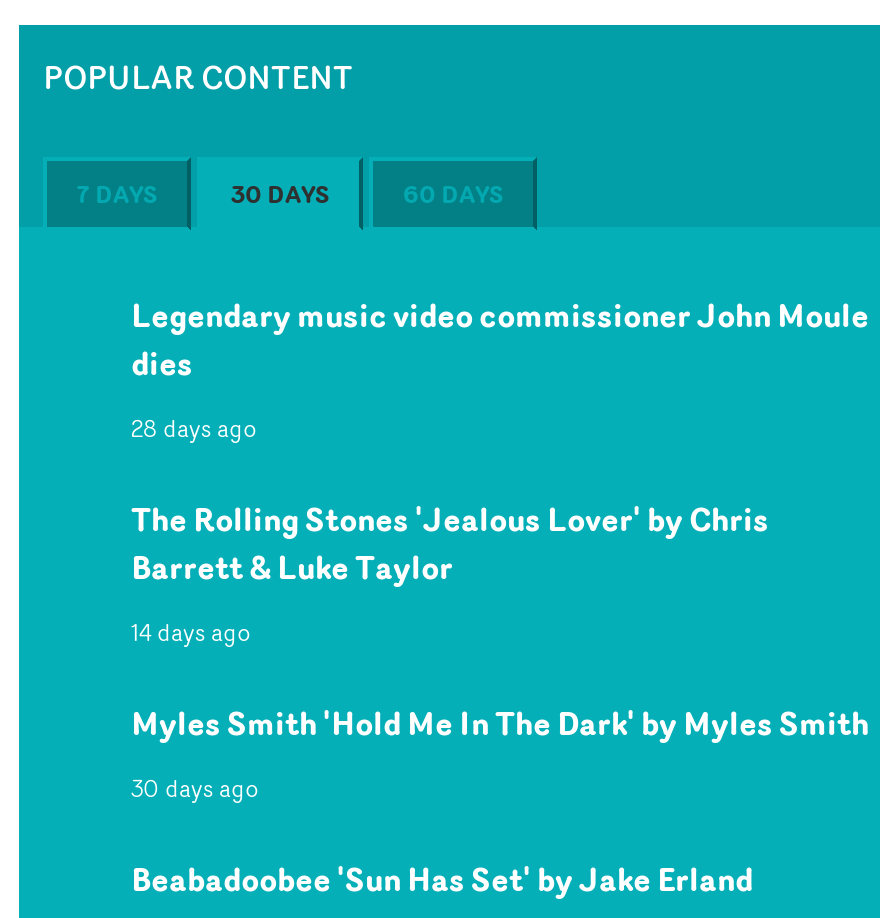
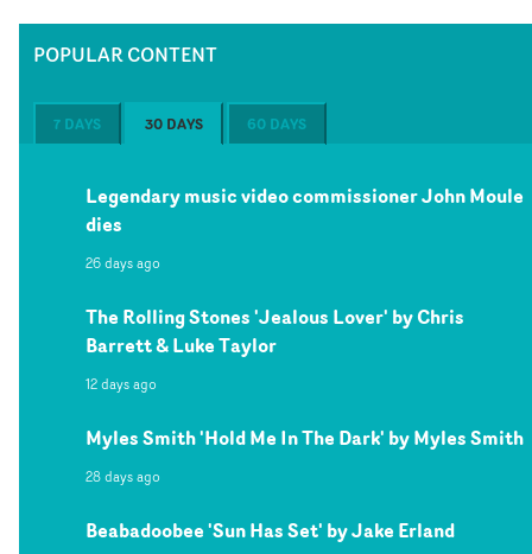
[131,412,257,446] 28 days ago -> [85,253,160,273] 26 days ago
[131,616,251,650] 14 days ago -> [85,374,157,394] 12 days ago
[131,772,259,806] 30 days ago -> [85,467,160,487] 28 days ago

